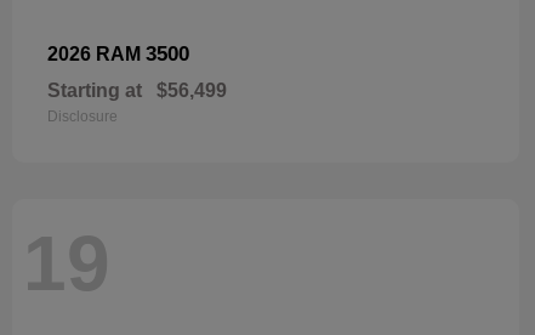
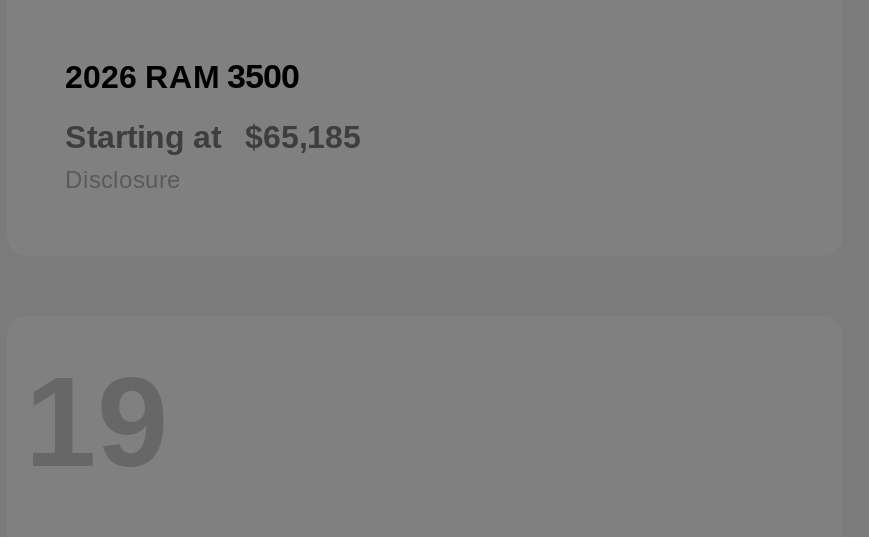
[47,80,227,100] Starting at $56,499 -> [65,120,361,154] Starting at $65,185

